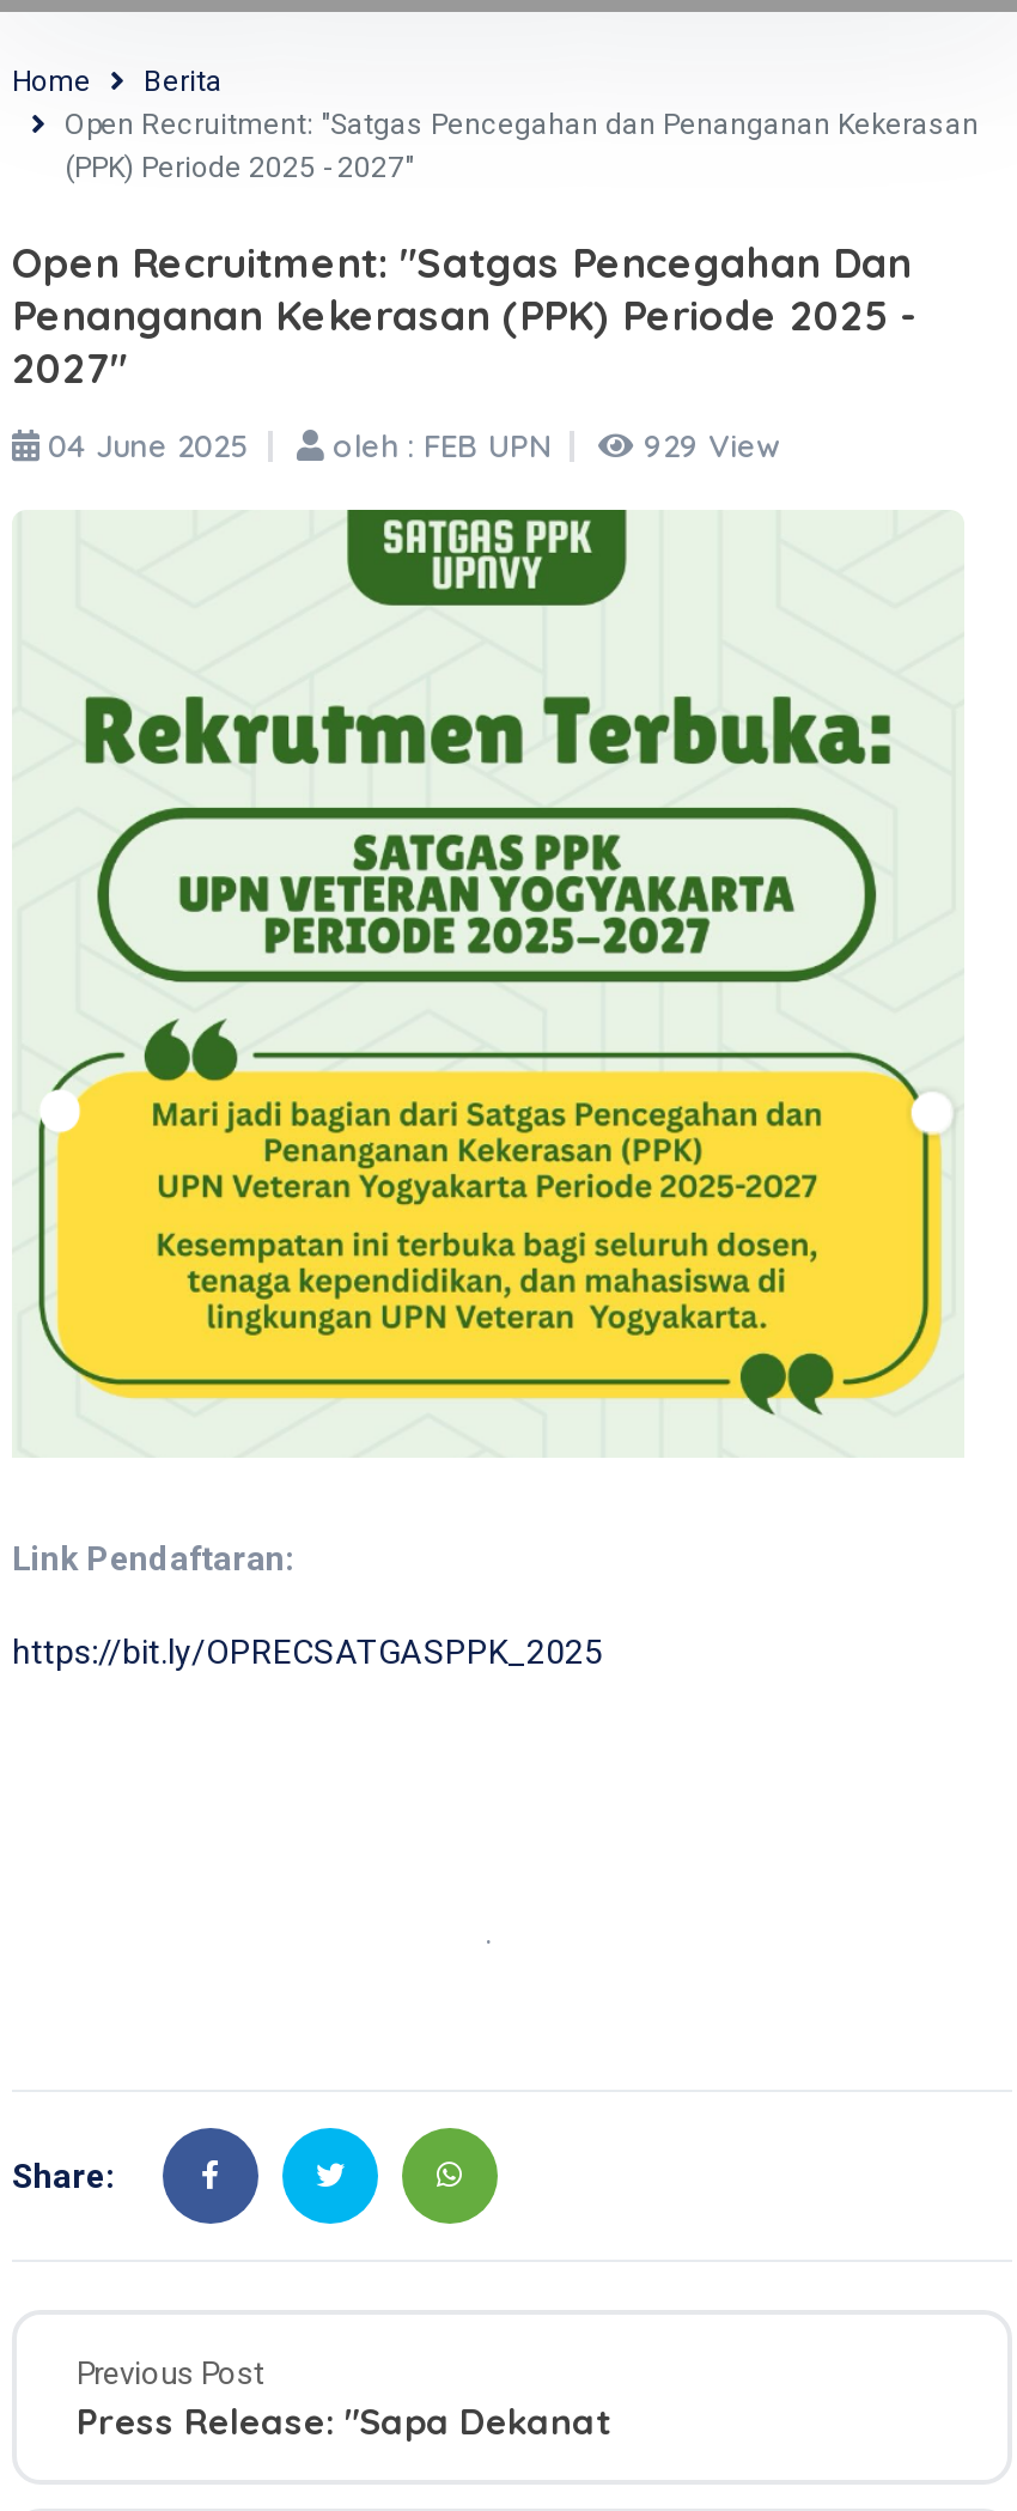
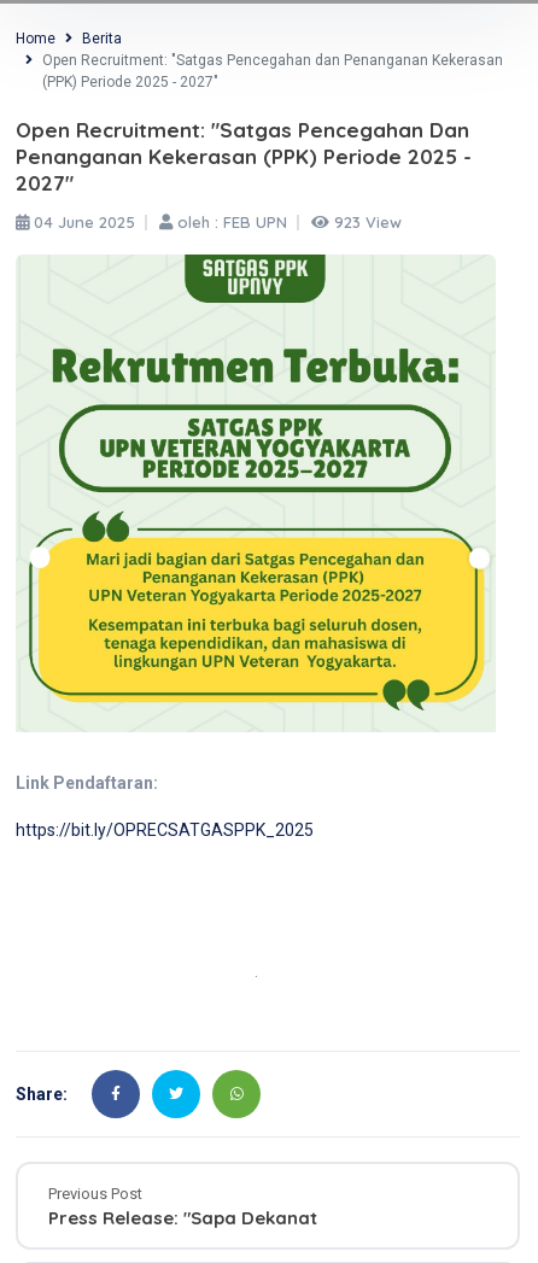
[634,426,780,464] 929 View -> [329,212,402,232] 923 View

